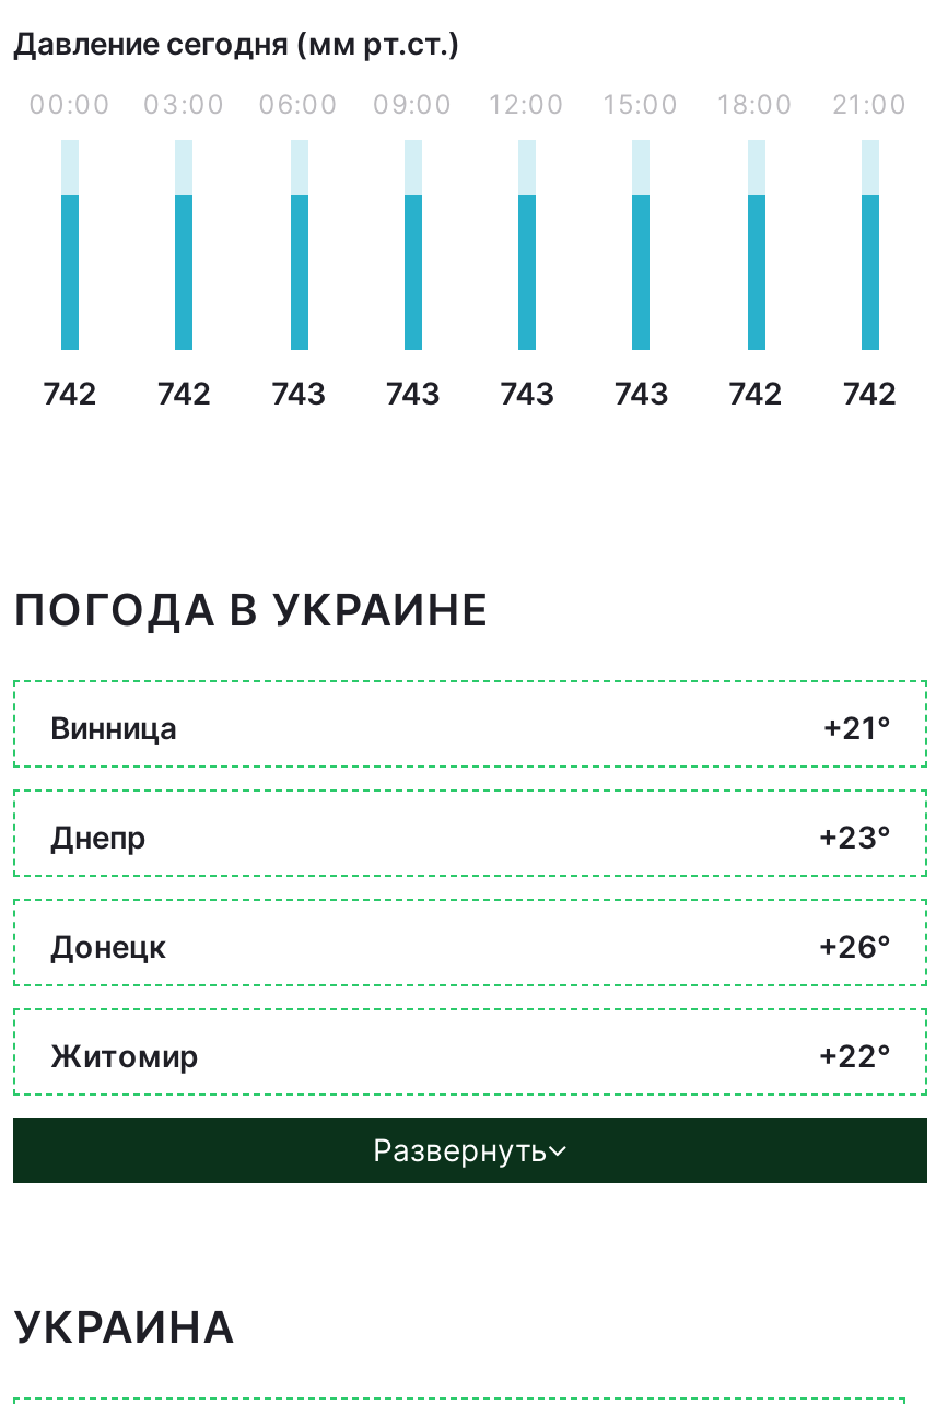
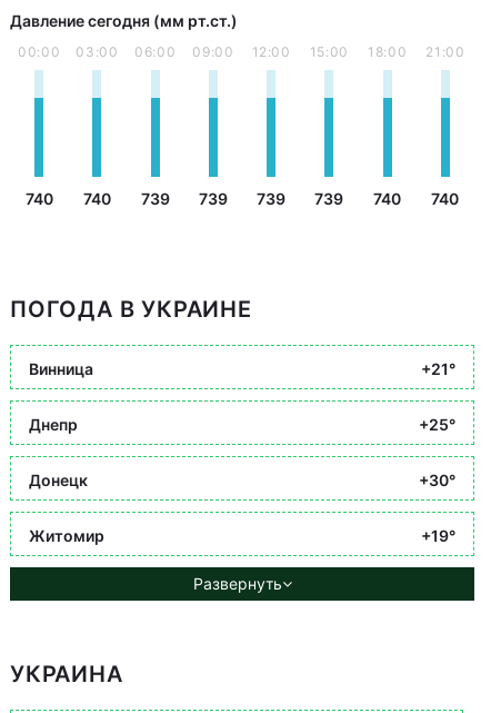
[43,374,98,411] 742 -> [25,189,53,208] 740
[157,374,212,411] 742 -> [83,189,111,208] 740
[271,374,326,411] 743 -> [141,189,170,208] 739
[386,374,440,411] 743 -> [199,189,228,208] 739
[500,374,555,411] 743 -> [257,189,286,208] 739
[614,374,669,411] 743 -> [315,189,344,208] 739
[728,374,783,411] 742 -> [373,189,401,208] 740
[843,374,898,411] 742 -> [431,189,459,208] 740
[818,817,890,854] +23° -> [419,414,455,433] +25°
[818,926,890,963] +26° -> [419,470,455,489] +30°
[818,1036,890,1073] +22° -> [421,526,455,544] +19°

